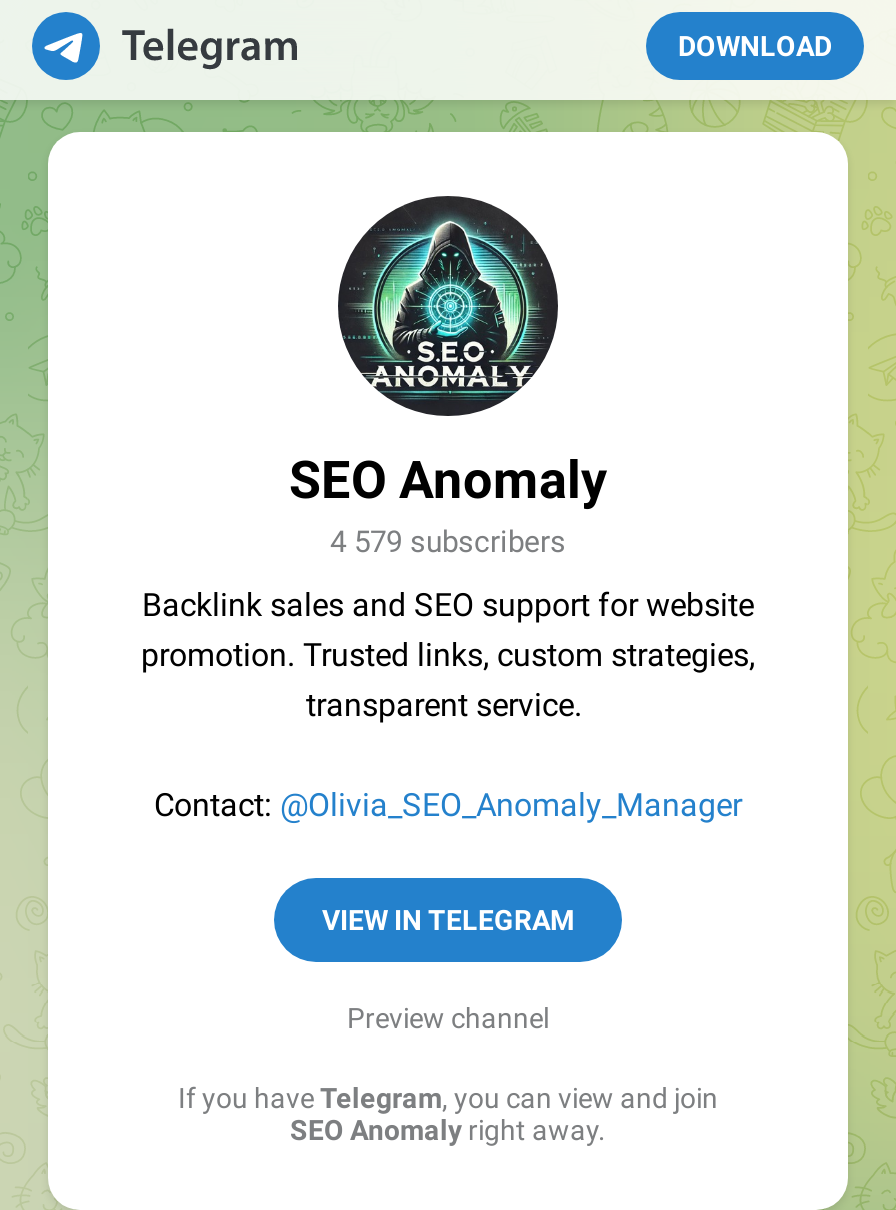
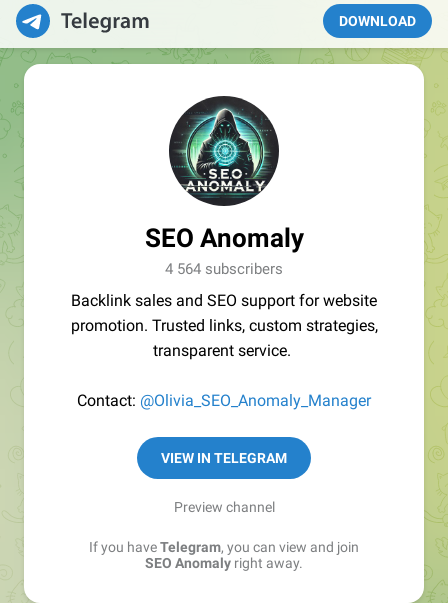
[330,524,566,560] 4 579 subscribers -> [165,260,283,278] 4 564 subscribers

